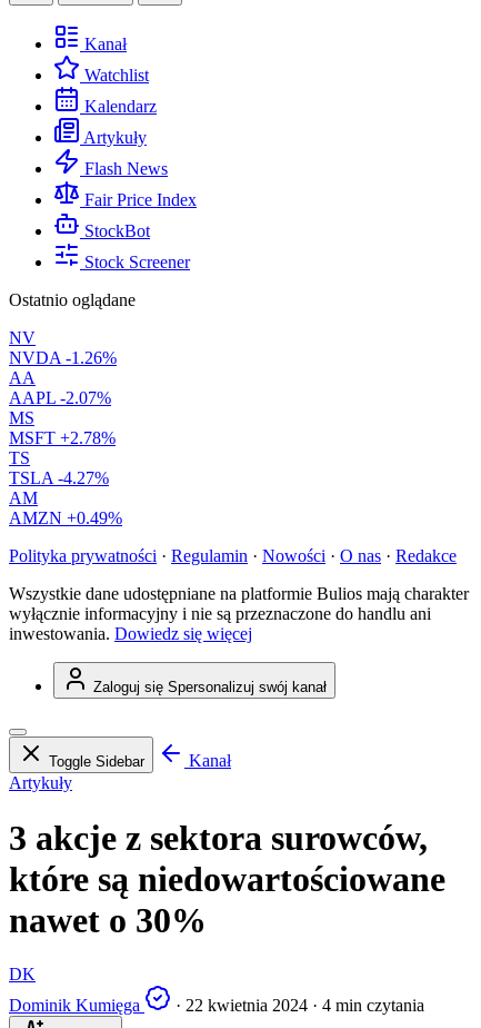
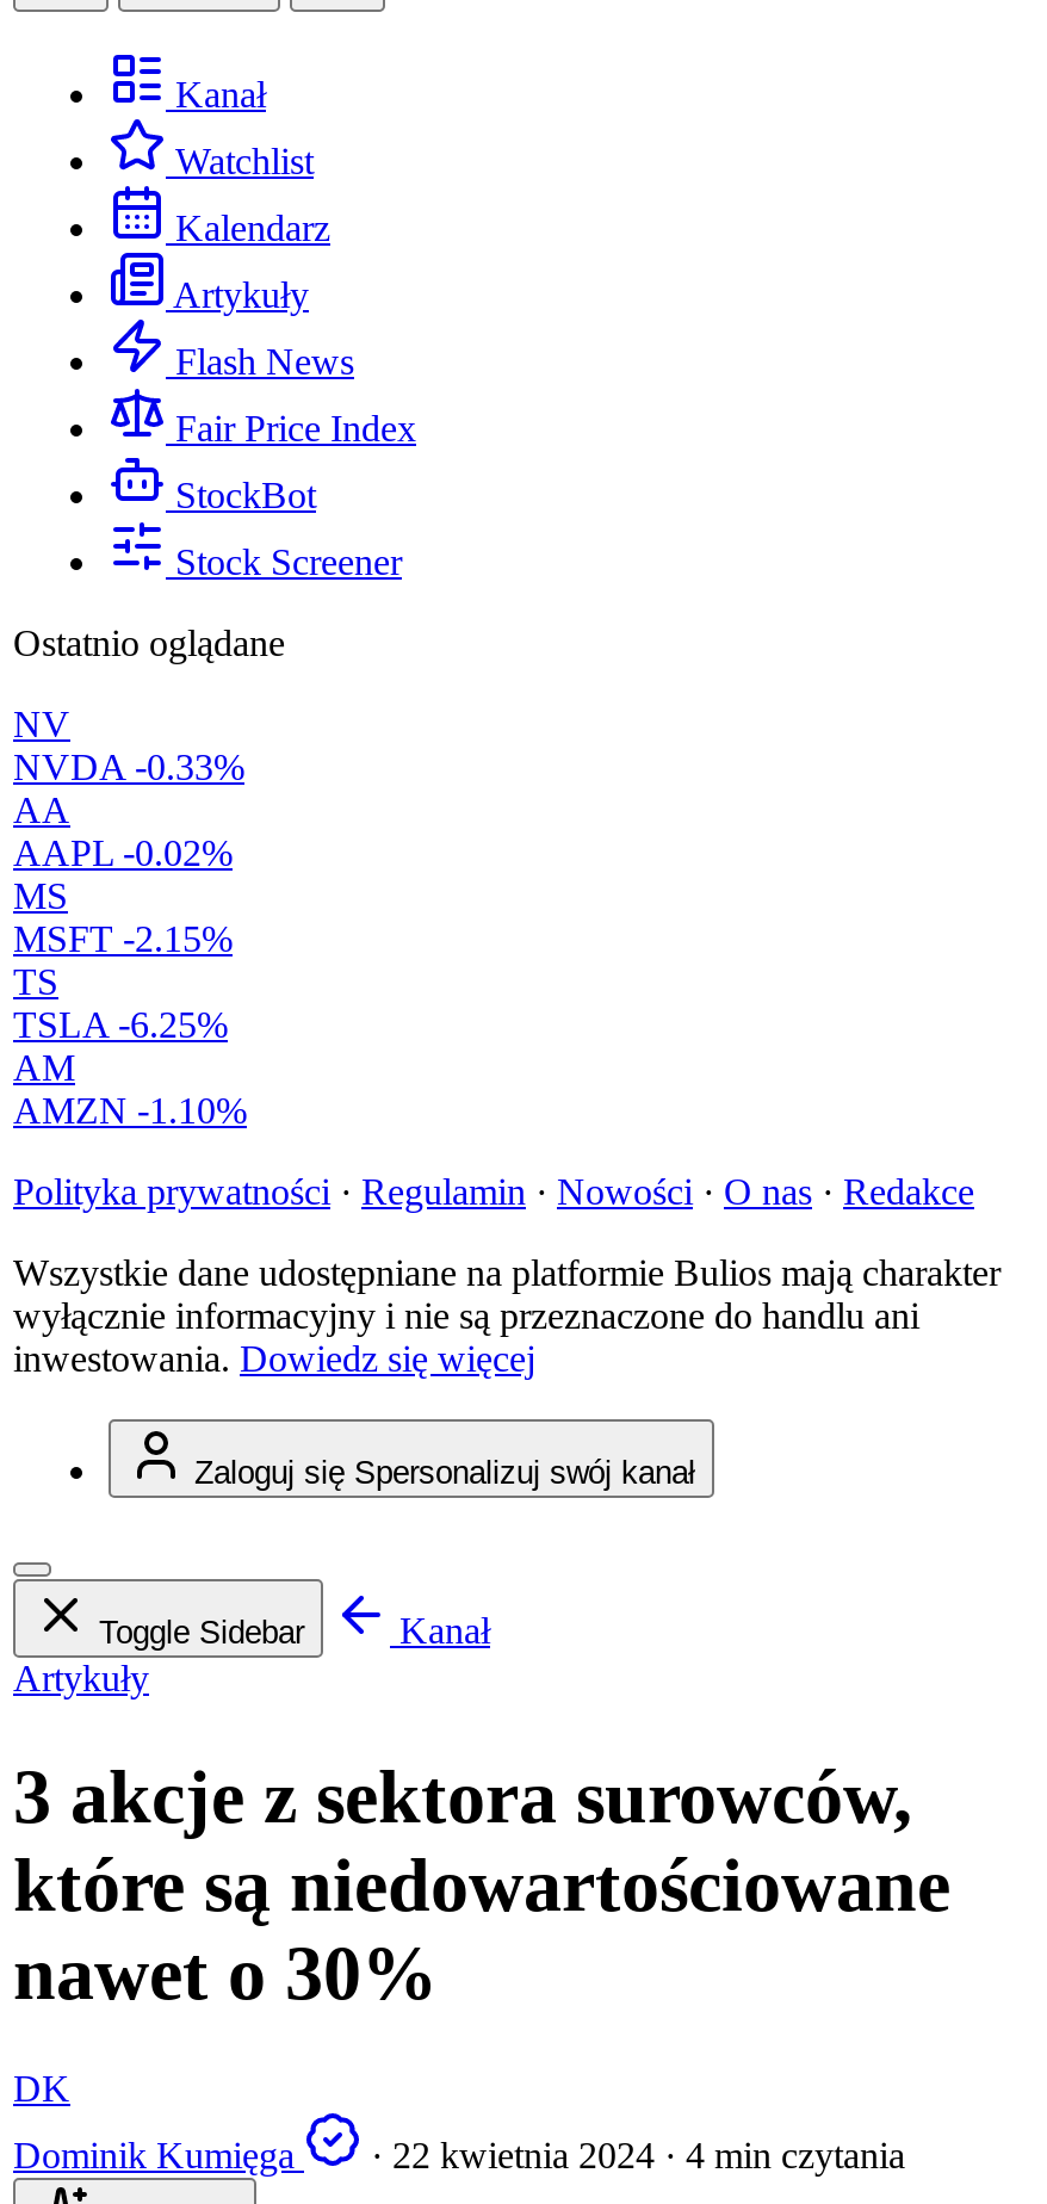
[9,348,117,367] NVDA -1.26% -> [13,747,244,787] NVDA -0.33%
[9,388,111,407] AAPL -2.07% -> [13,833,233,873] AAPL -0.02%
[9,428,116,447] MSFT +2.78% -> [13,919,233,959] MSFT -2.15%
[9,468,109,487] TSLA -4.27% -> [13,1004,228,1045] TSLA -6.25%
[9,509,122,527] AMZN +0.49% -> [13,1090,247,1131] AMZN -1.10%

